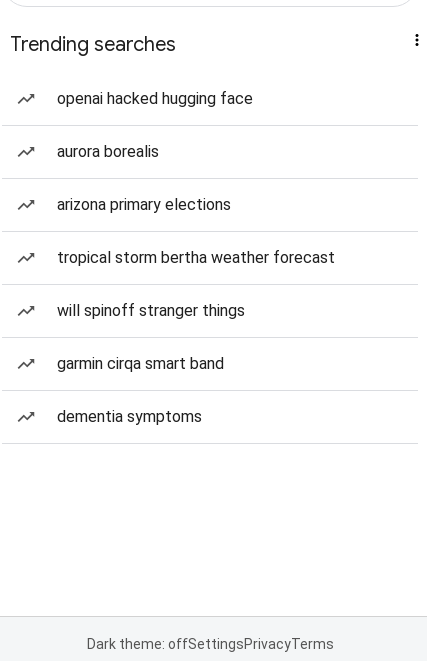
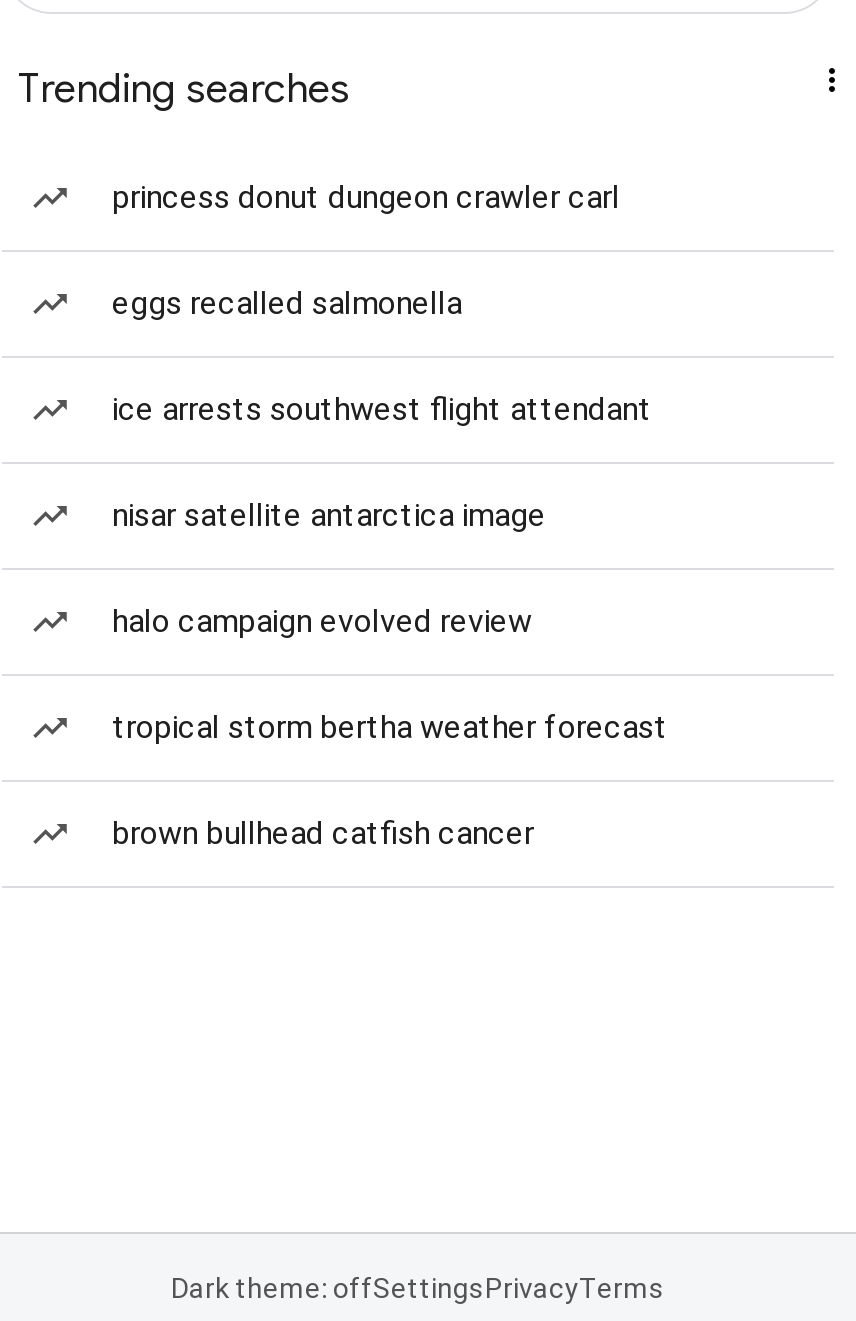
[57,89,253,214] openai hacked hugging face | aurora borealis | arizona primary elections -> [112,178,652,640] princess donut dungeon crawler carl | eggs recalled salmonella | ice arrests southwest flight attendant | nisar satellite antarctica image | halo campaign evolved review
moved [57,248,335,267] -> [112,708,668,746]: tropical storm bertha weather forecast
[57,301,245,426] will spinoff stranger things | garmin cirqa smart band | dementia symptoms -> [112,814,534,852] brown bullhead catfish cancer

